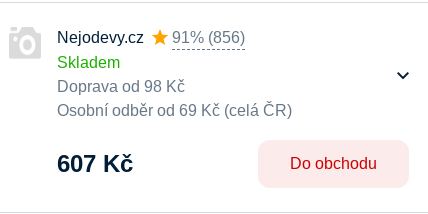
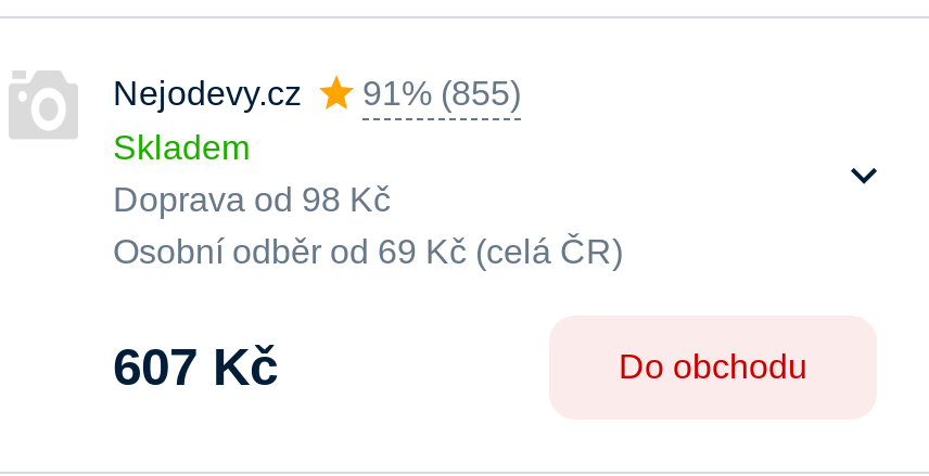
[57,29,245,46] Nejodevy.cz 91% (856) -> [113,75,521,112] Nejodevy.cz 91% (855)

